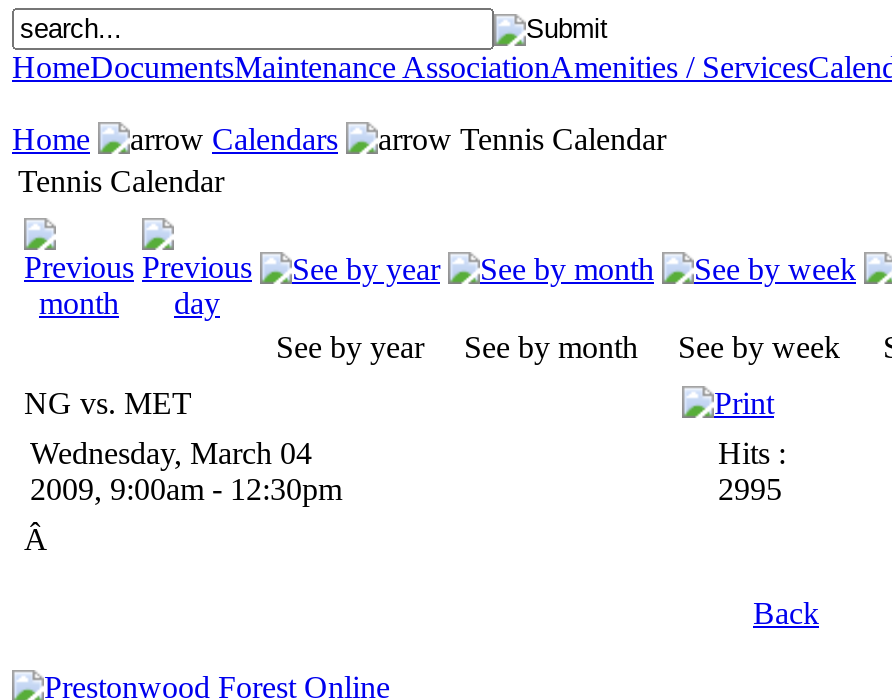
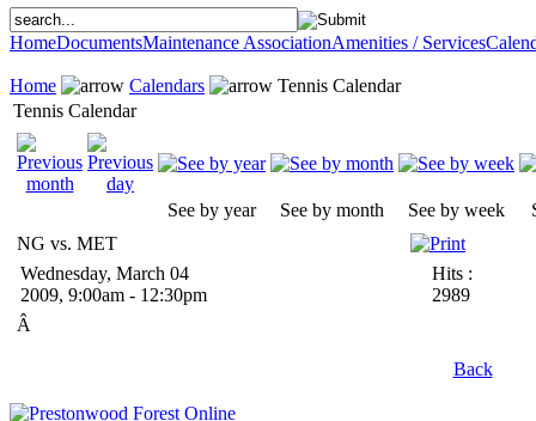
[718,472,782,506] 2995 -> [432,285,470,305] 2989

